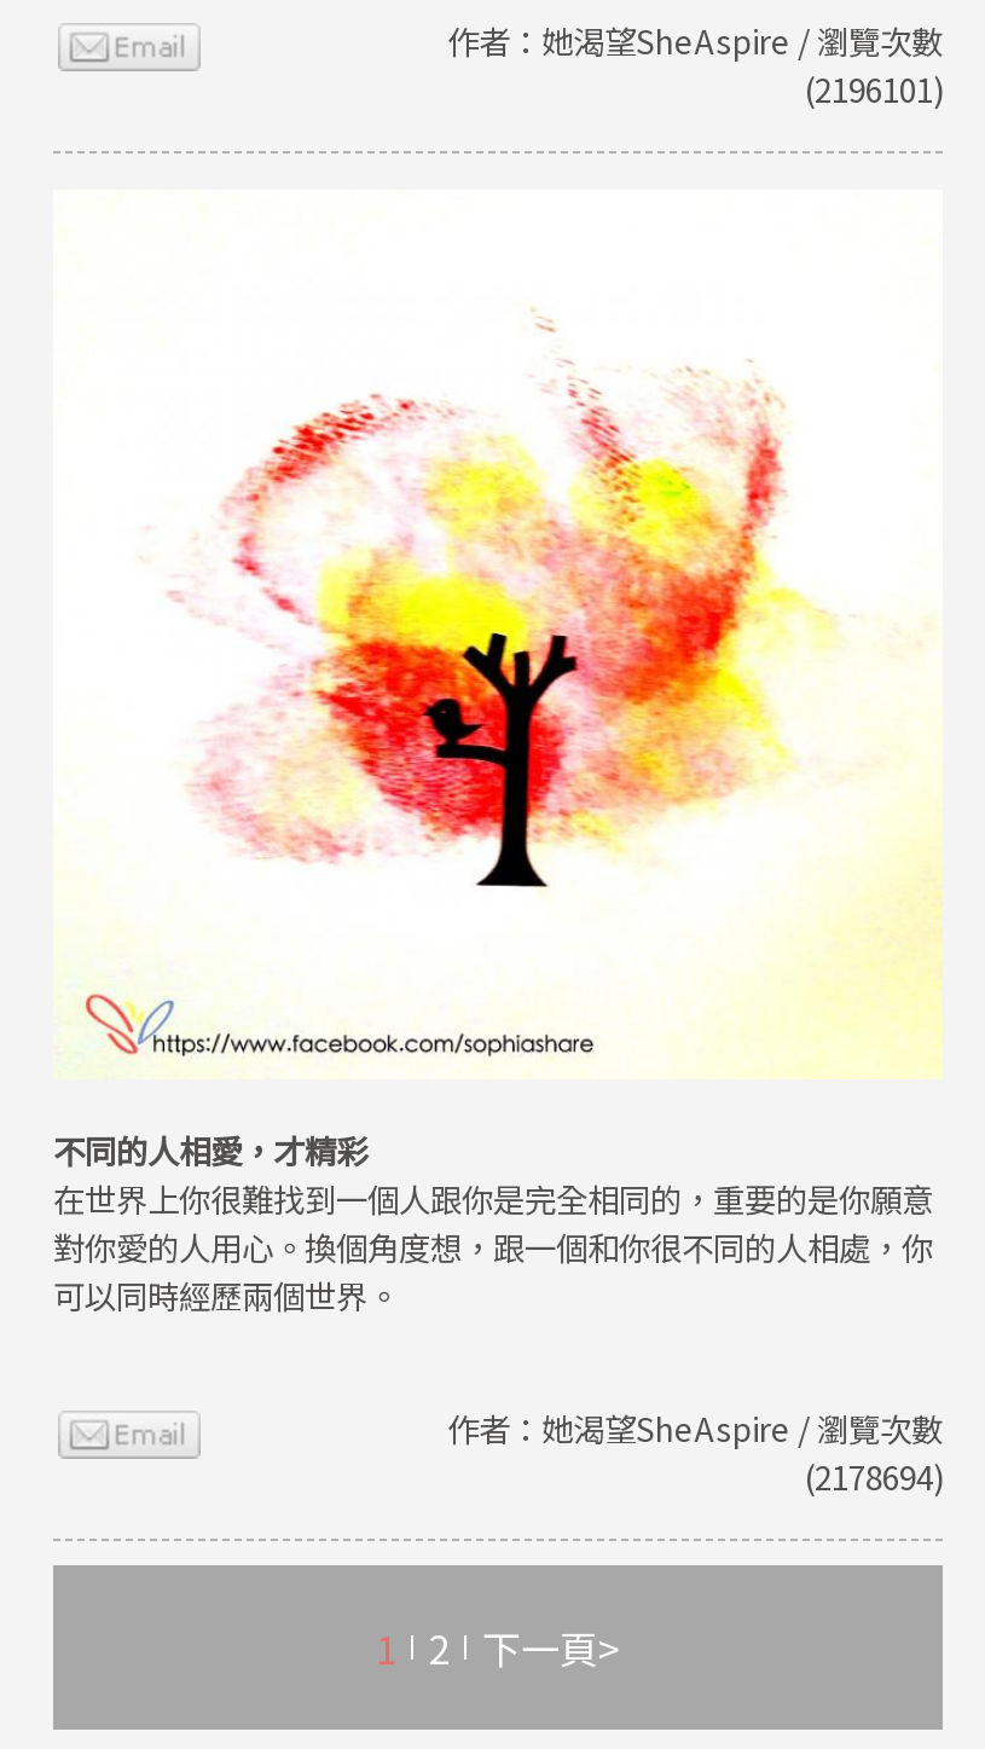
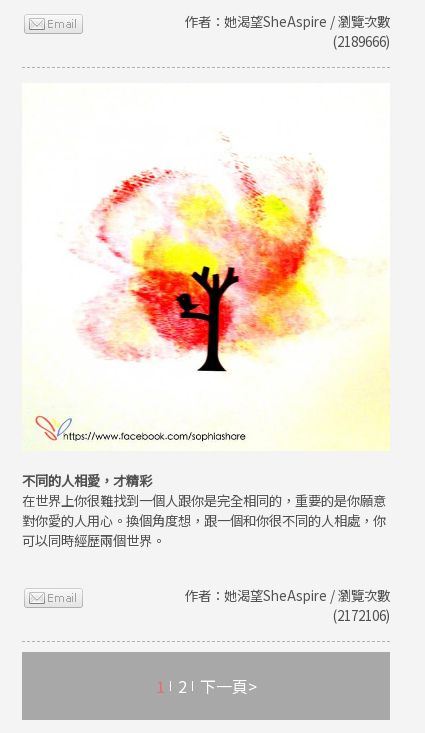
[805,65,943,111] (2196101) -> [333,31,390,50] (2189666)
[805,1453,943,1499] (2178694) -> [333,605,390,624] (2172106)

